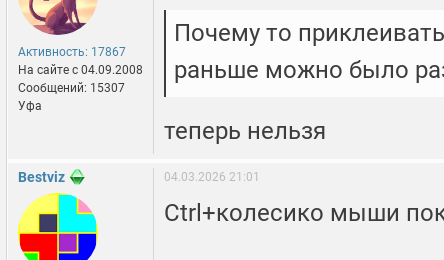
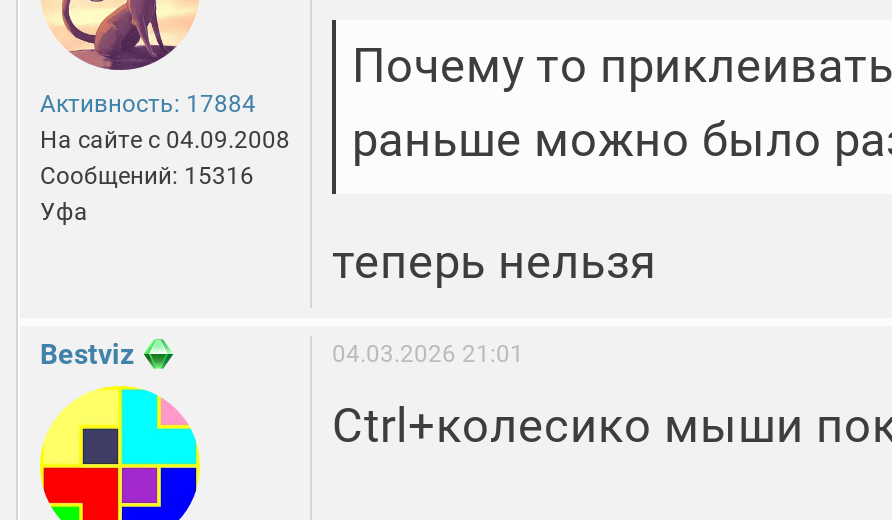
[18,45,126,59] Активность: 17867 -> [40,91,256,119] Активность: 17884
[18,81,125,95] Сообщений: 15307 -> [40,163,254,191] Сообщений: 15316

